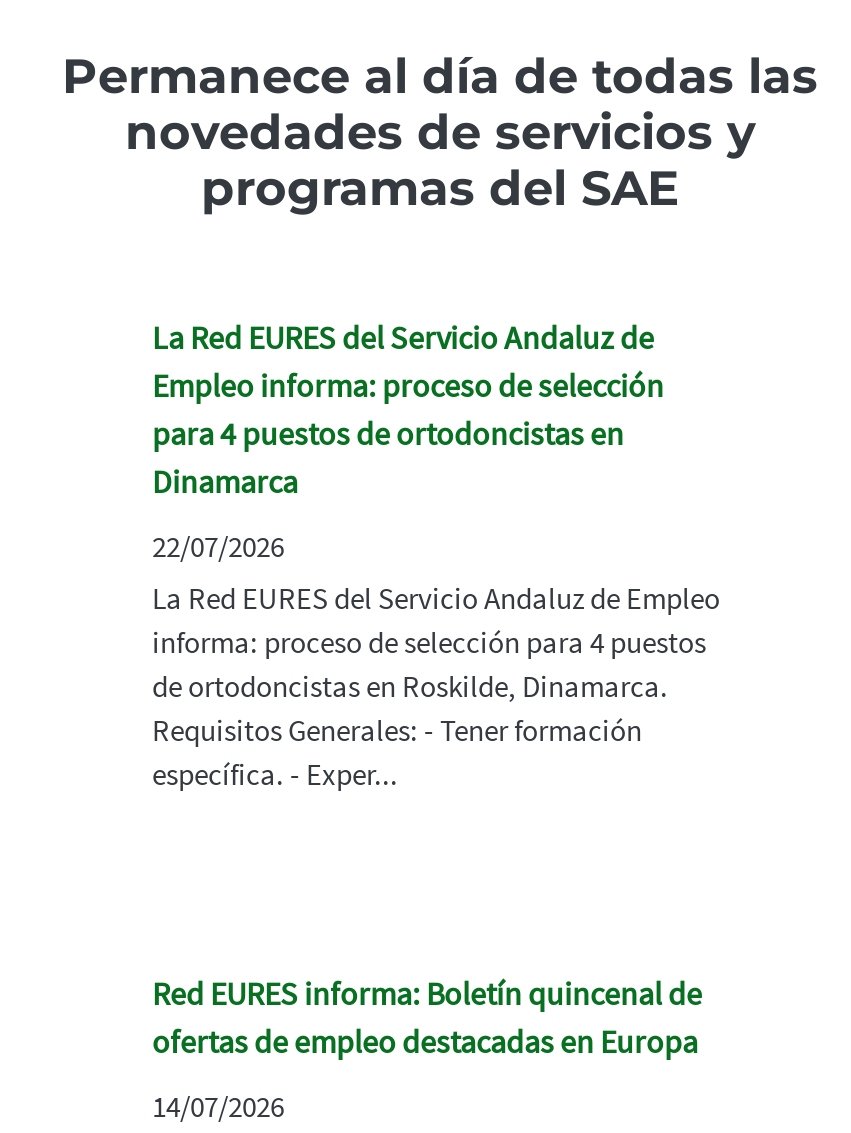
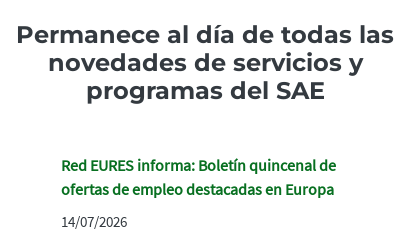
[152,317,720,793] La Red EURES del Servicio Andaluz de | Empleo informa: proceso de selección | para 4 puestos de ortodoncistas en | Dinamarca | 22/07/2026 | La Red EURES del Servicio Andaluz de Empleo | informa: proceso de selección para 4 puestos | de ortodoncistas en Roskilde, Dinamarca. | Requisitos Generales: - Tener formación | específica. - Exper... -> none

